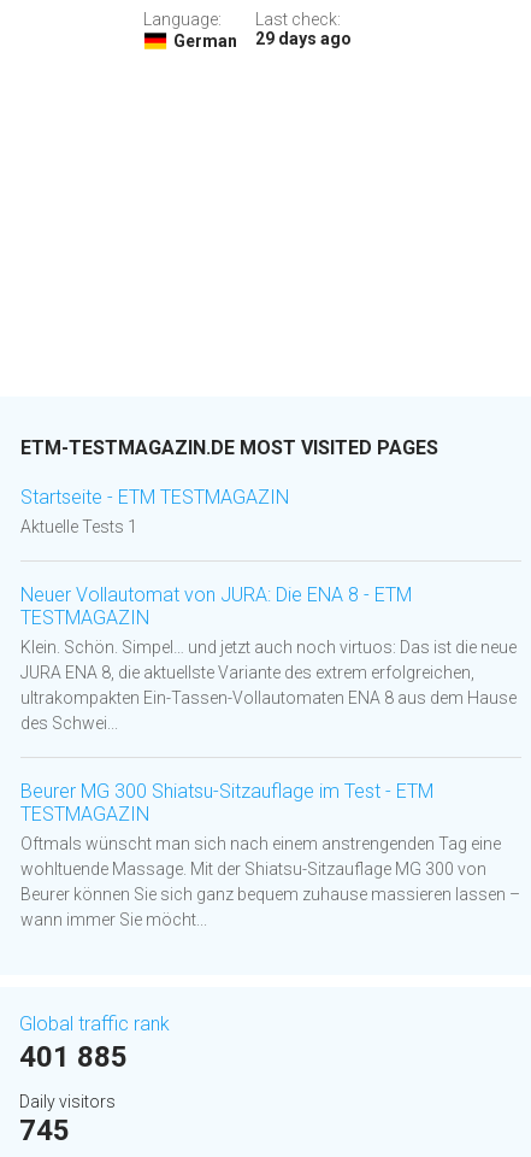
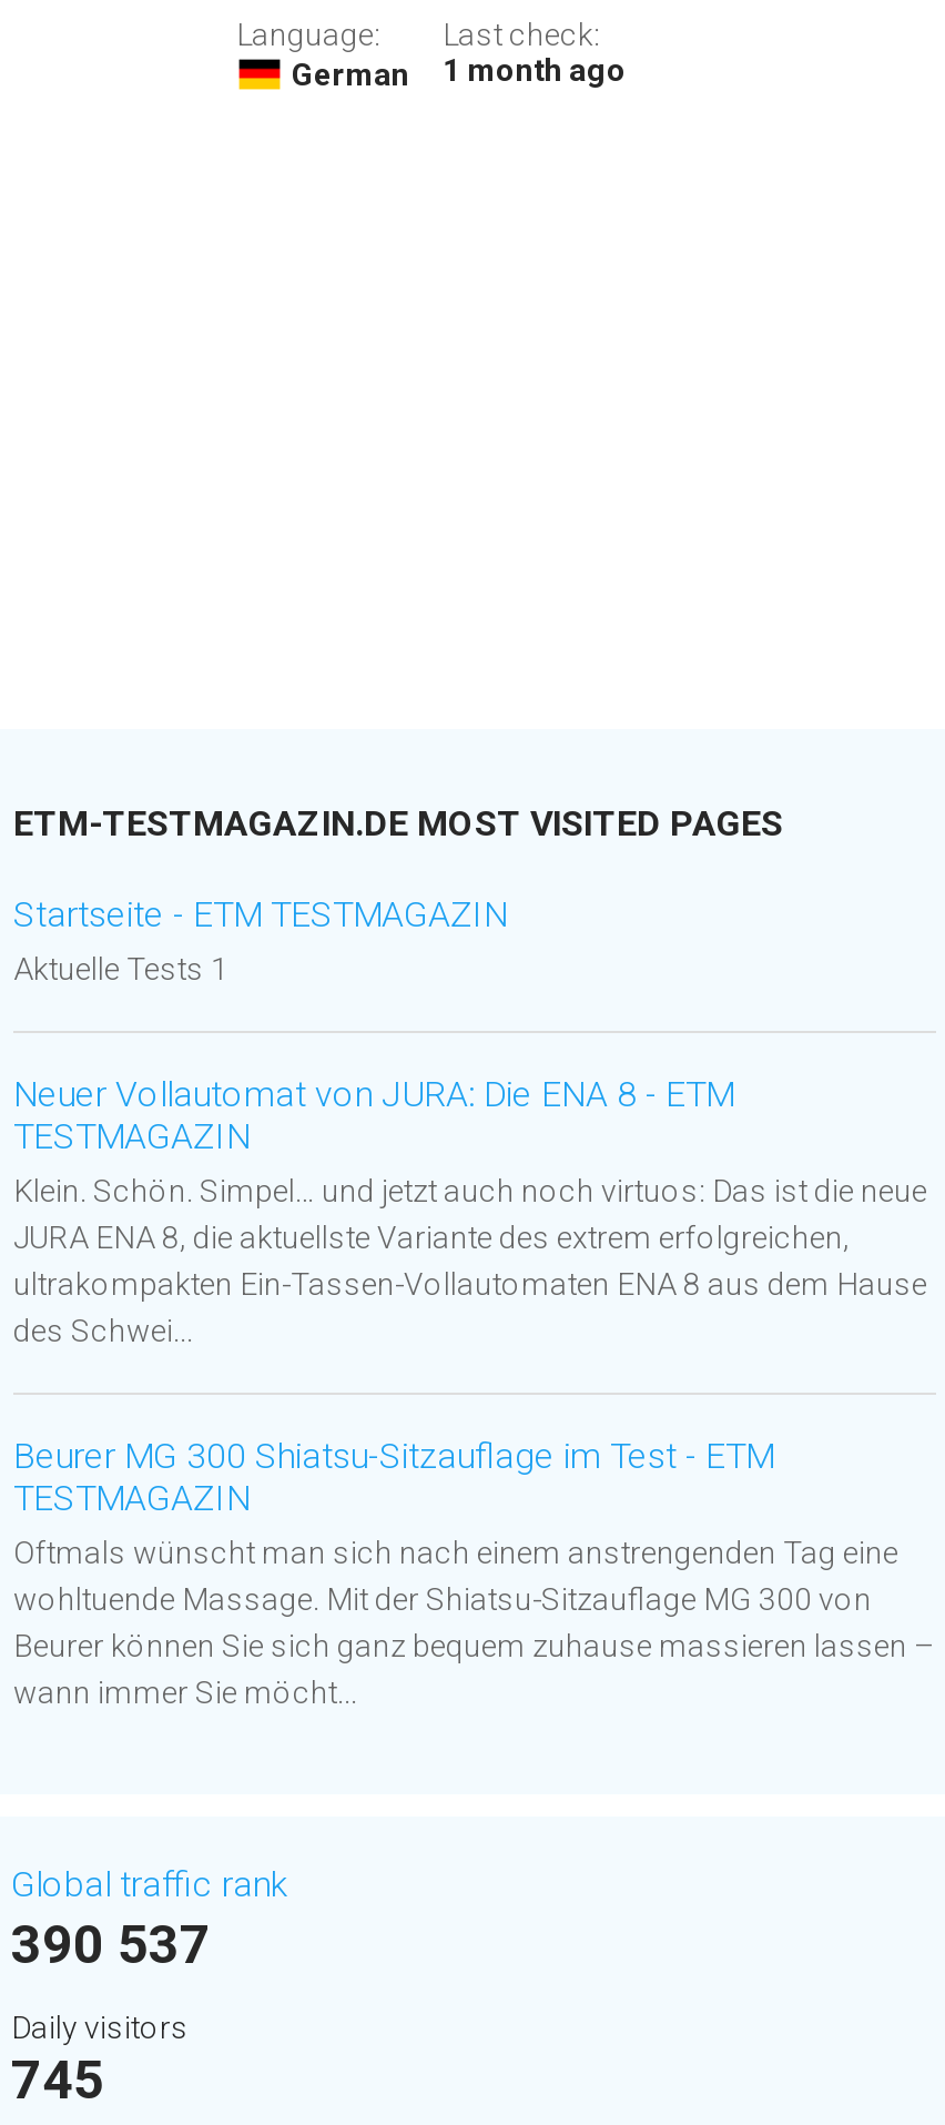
[173,29,352,51] German 29 days ago -> [292,52,627,92] German 1 month ago
[19,1040,128,1074] 401 885 -> [11,1914,211,1977] 390 537

